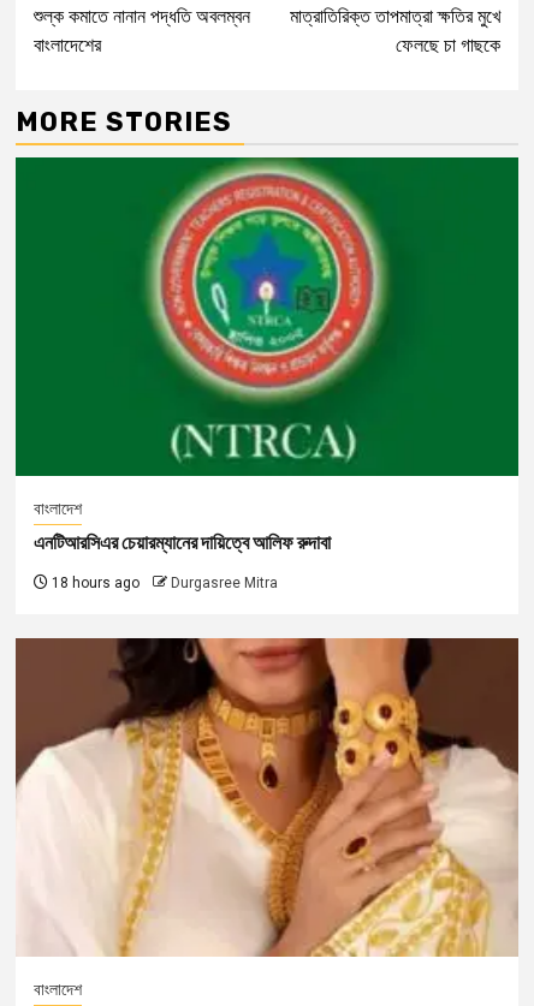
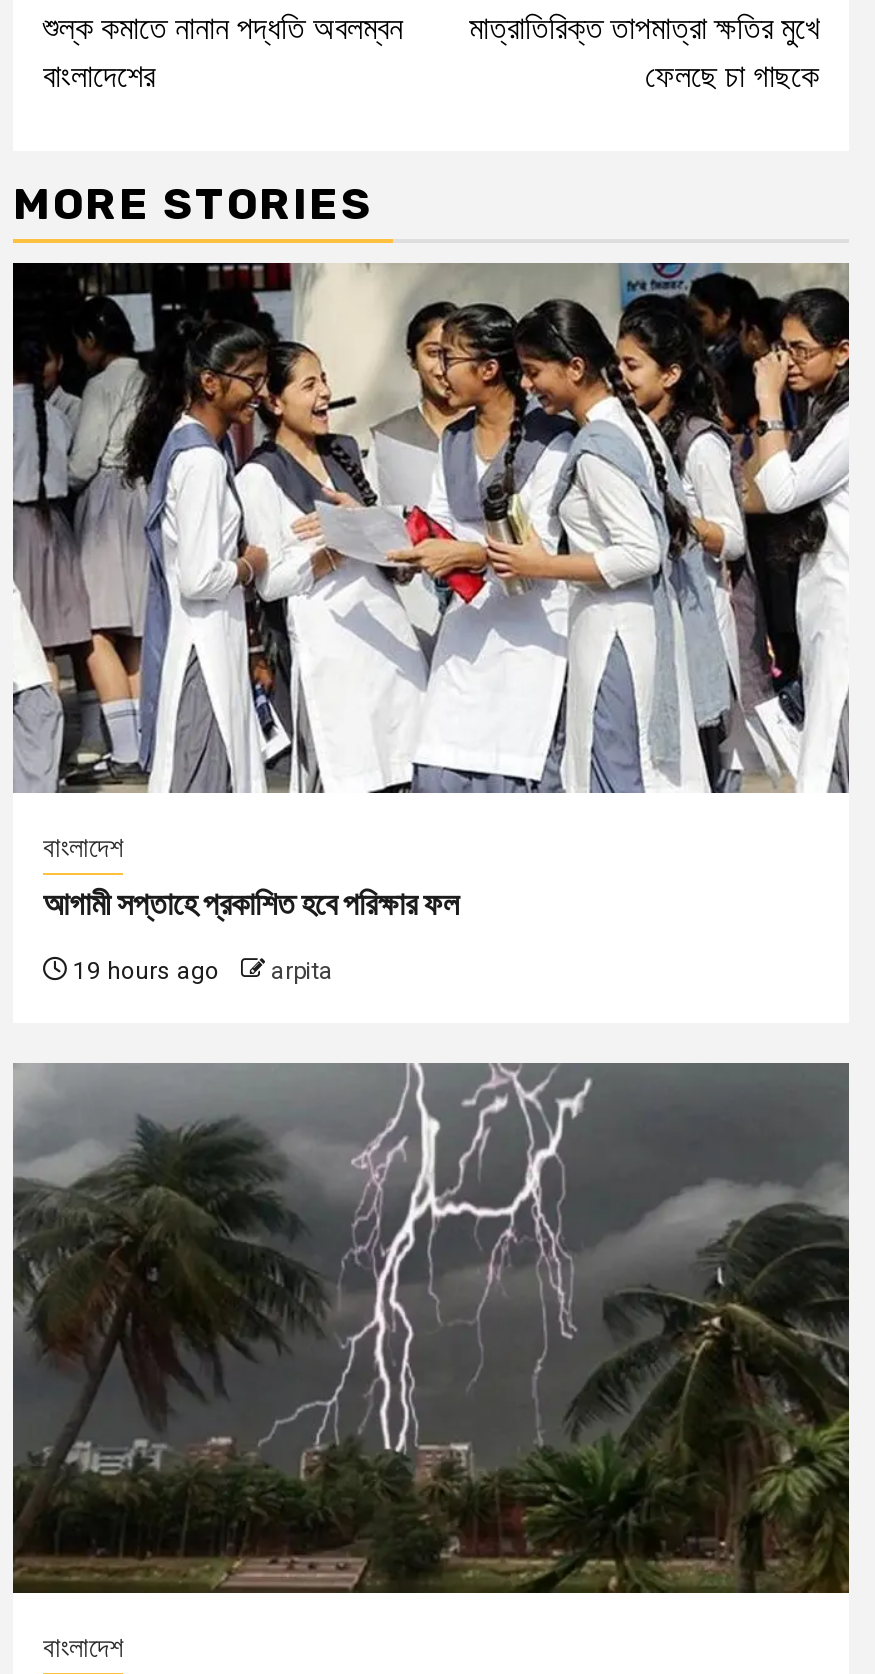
[14,156,520,477] [image] -> [11,260,851,796] [image]
[34,531,331,554] এনটিআরসিএর চেয়ারম্যানের দায়িত্বে আলিফ রুদাবা -> [43,884,459,922] আগামী সপ্তাহে প্রকাশিত হবে পরিক্ষার ফল
[48,574,278,591] 18 hours ago | Durgasree Mitra -> [67,956,333,984] 19 hours ago | arpita
[16,637,520,958] [image] -> [11,1062,851,1596] [image]

